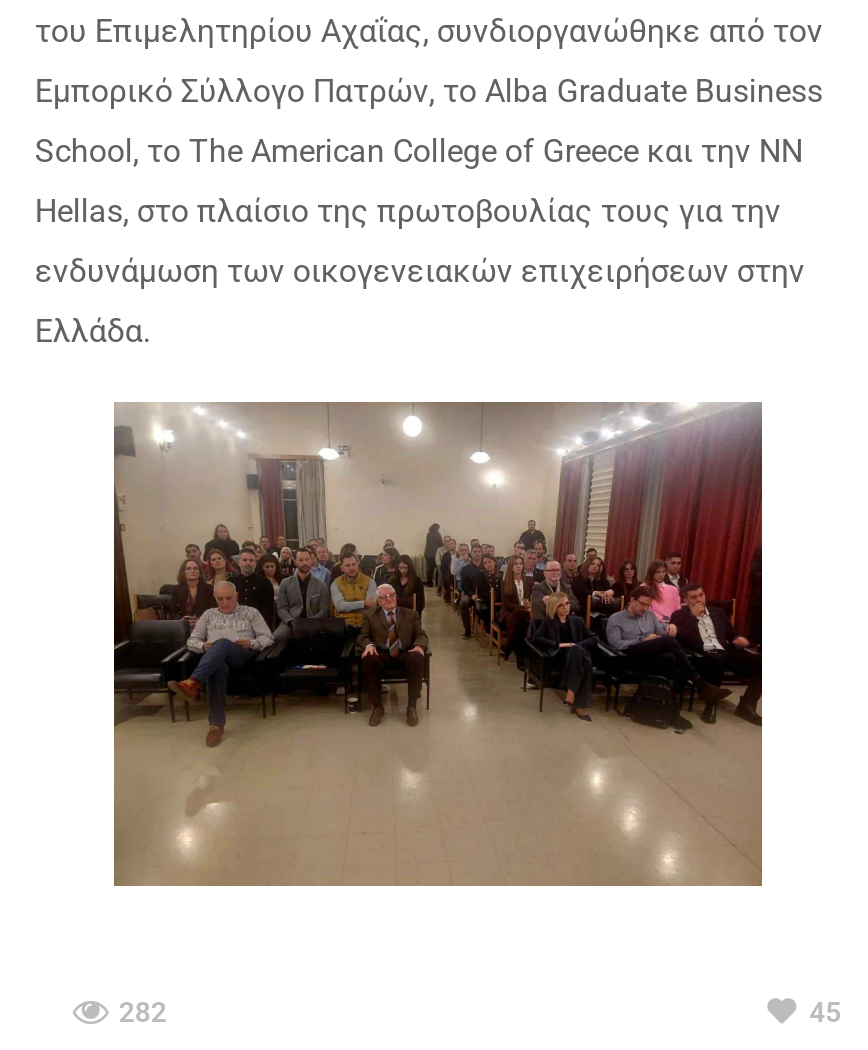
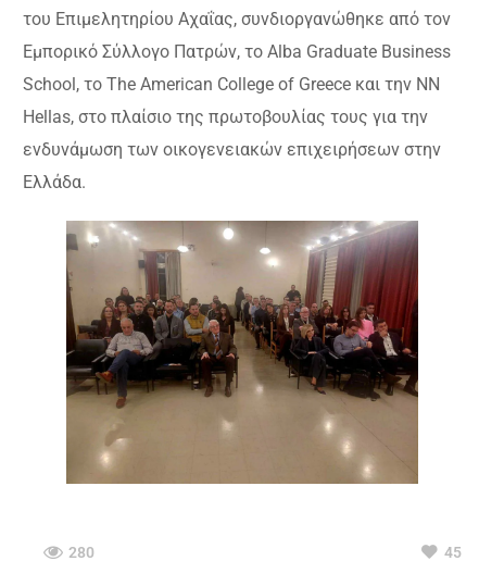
[119,996,167,1028] 282 -> [69,544,95,561] 280

